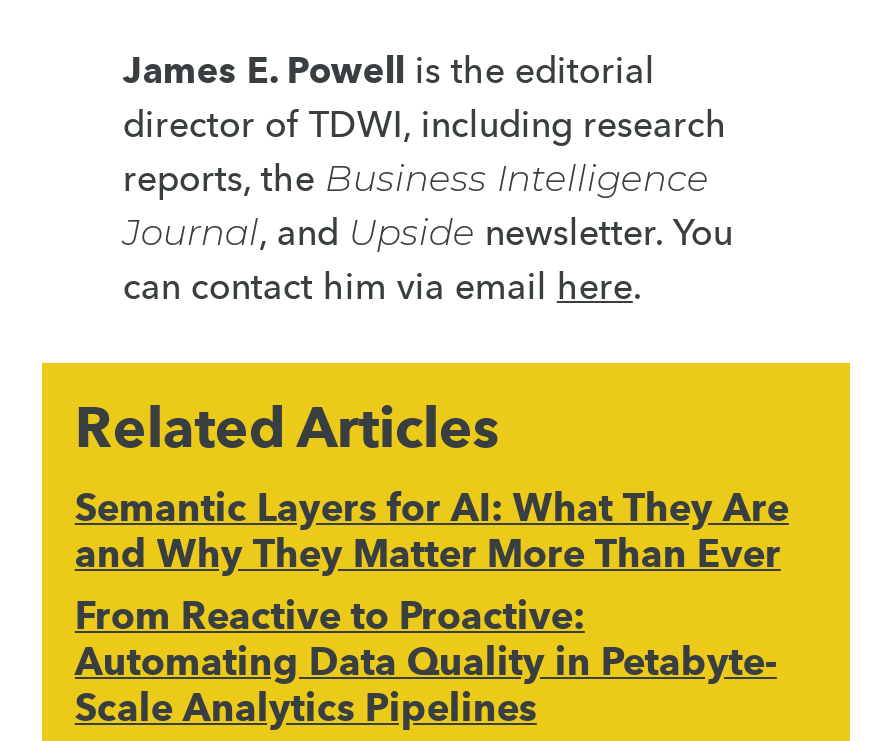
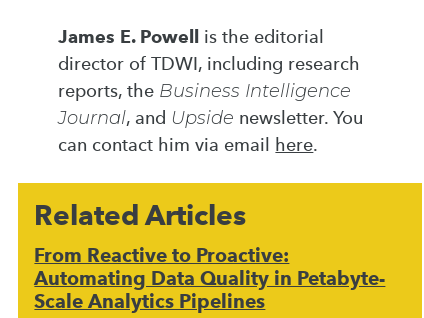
[75,485,789,577] Semantic Layers for AI: What They Are | and Why They Matter More Than Ever -> none

